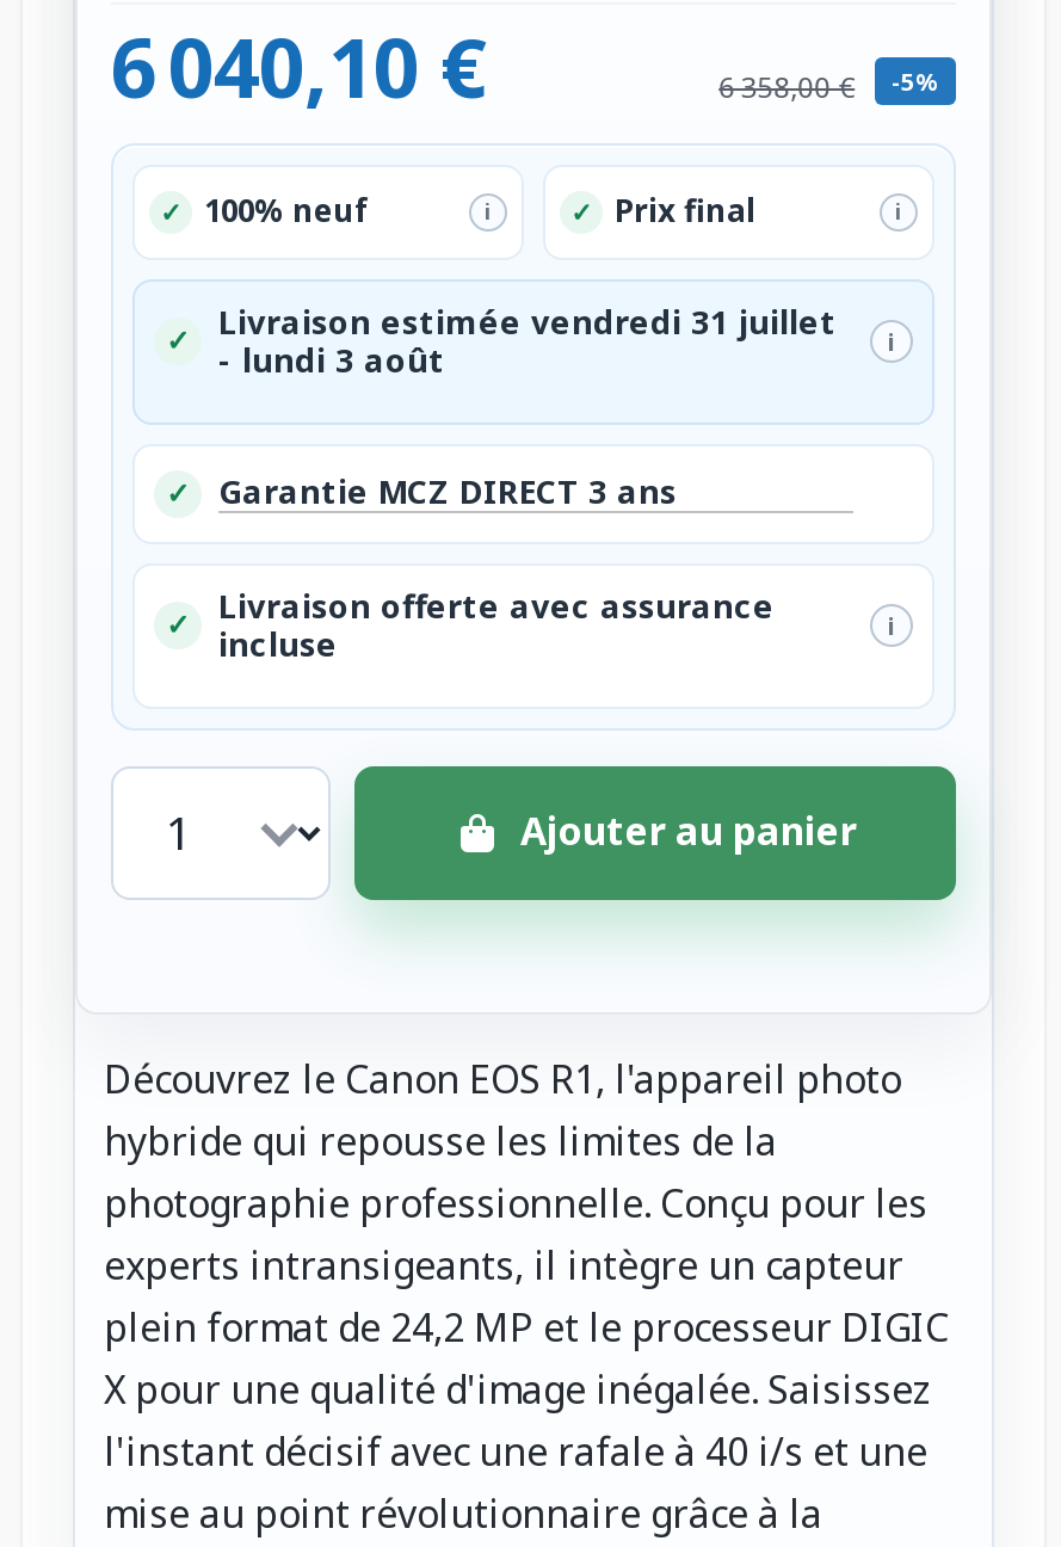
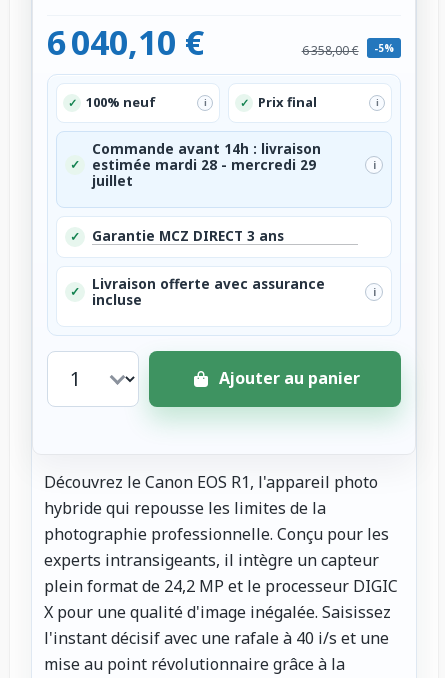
[218,300,837,381] Livraison estimée vendredi 31 juillet | - lundi 3 août -> [92,140,321,190] Commande avant 14h : livraison | estimée mardi 28 - mercredi 29 | juillet

